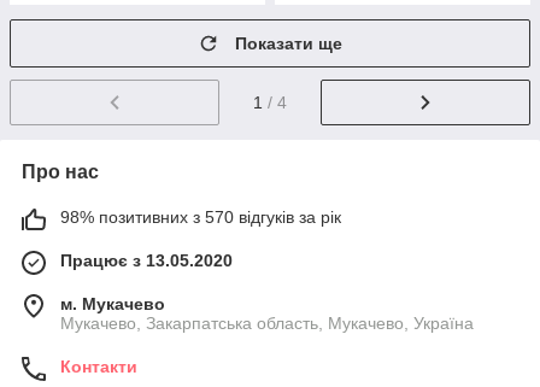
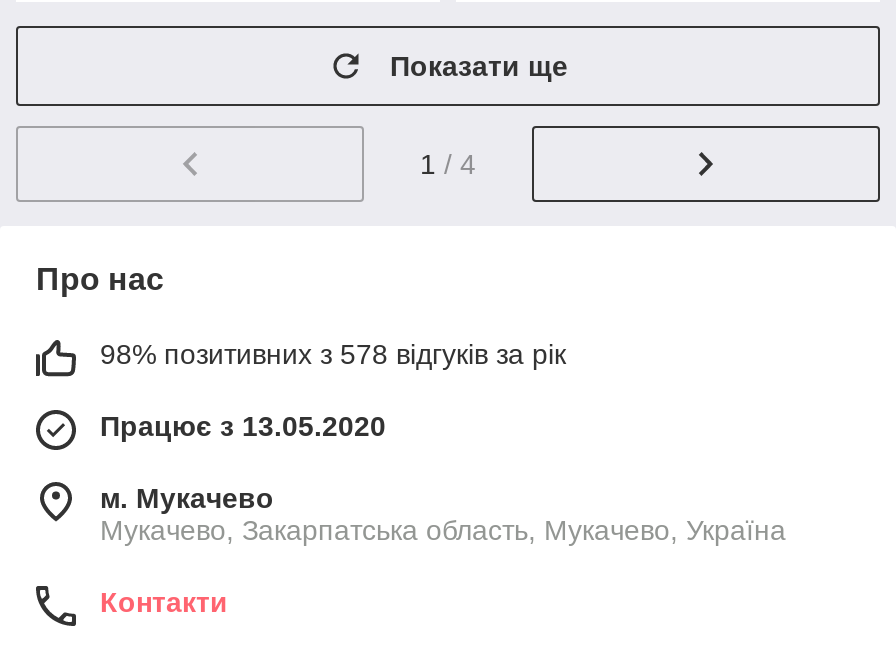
[60,207,341,227] 98% позитивних з 570 відгуків за рік -> [100,338,566,370] 98% позитивних з 578 відгуків за рік

